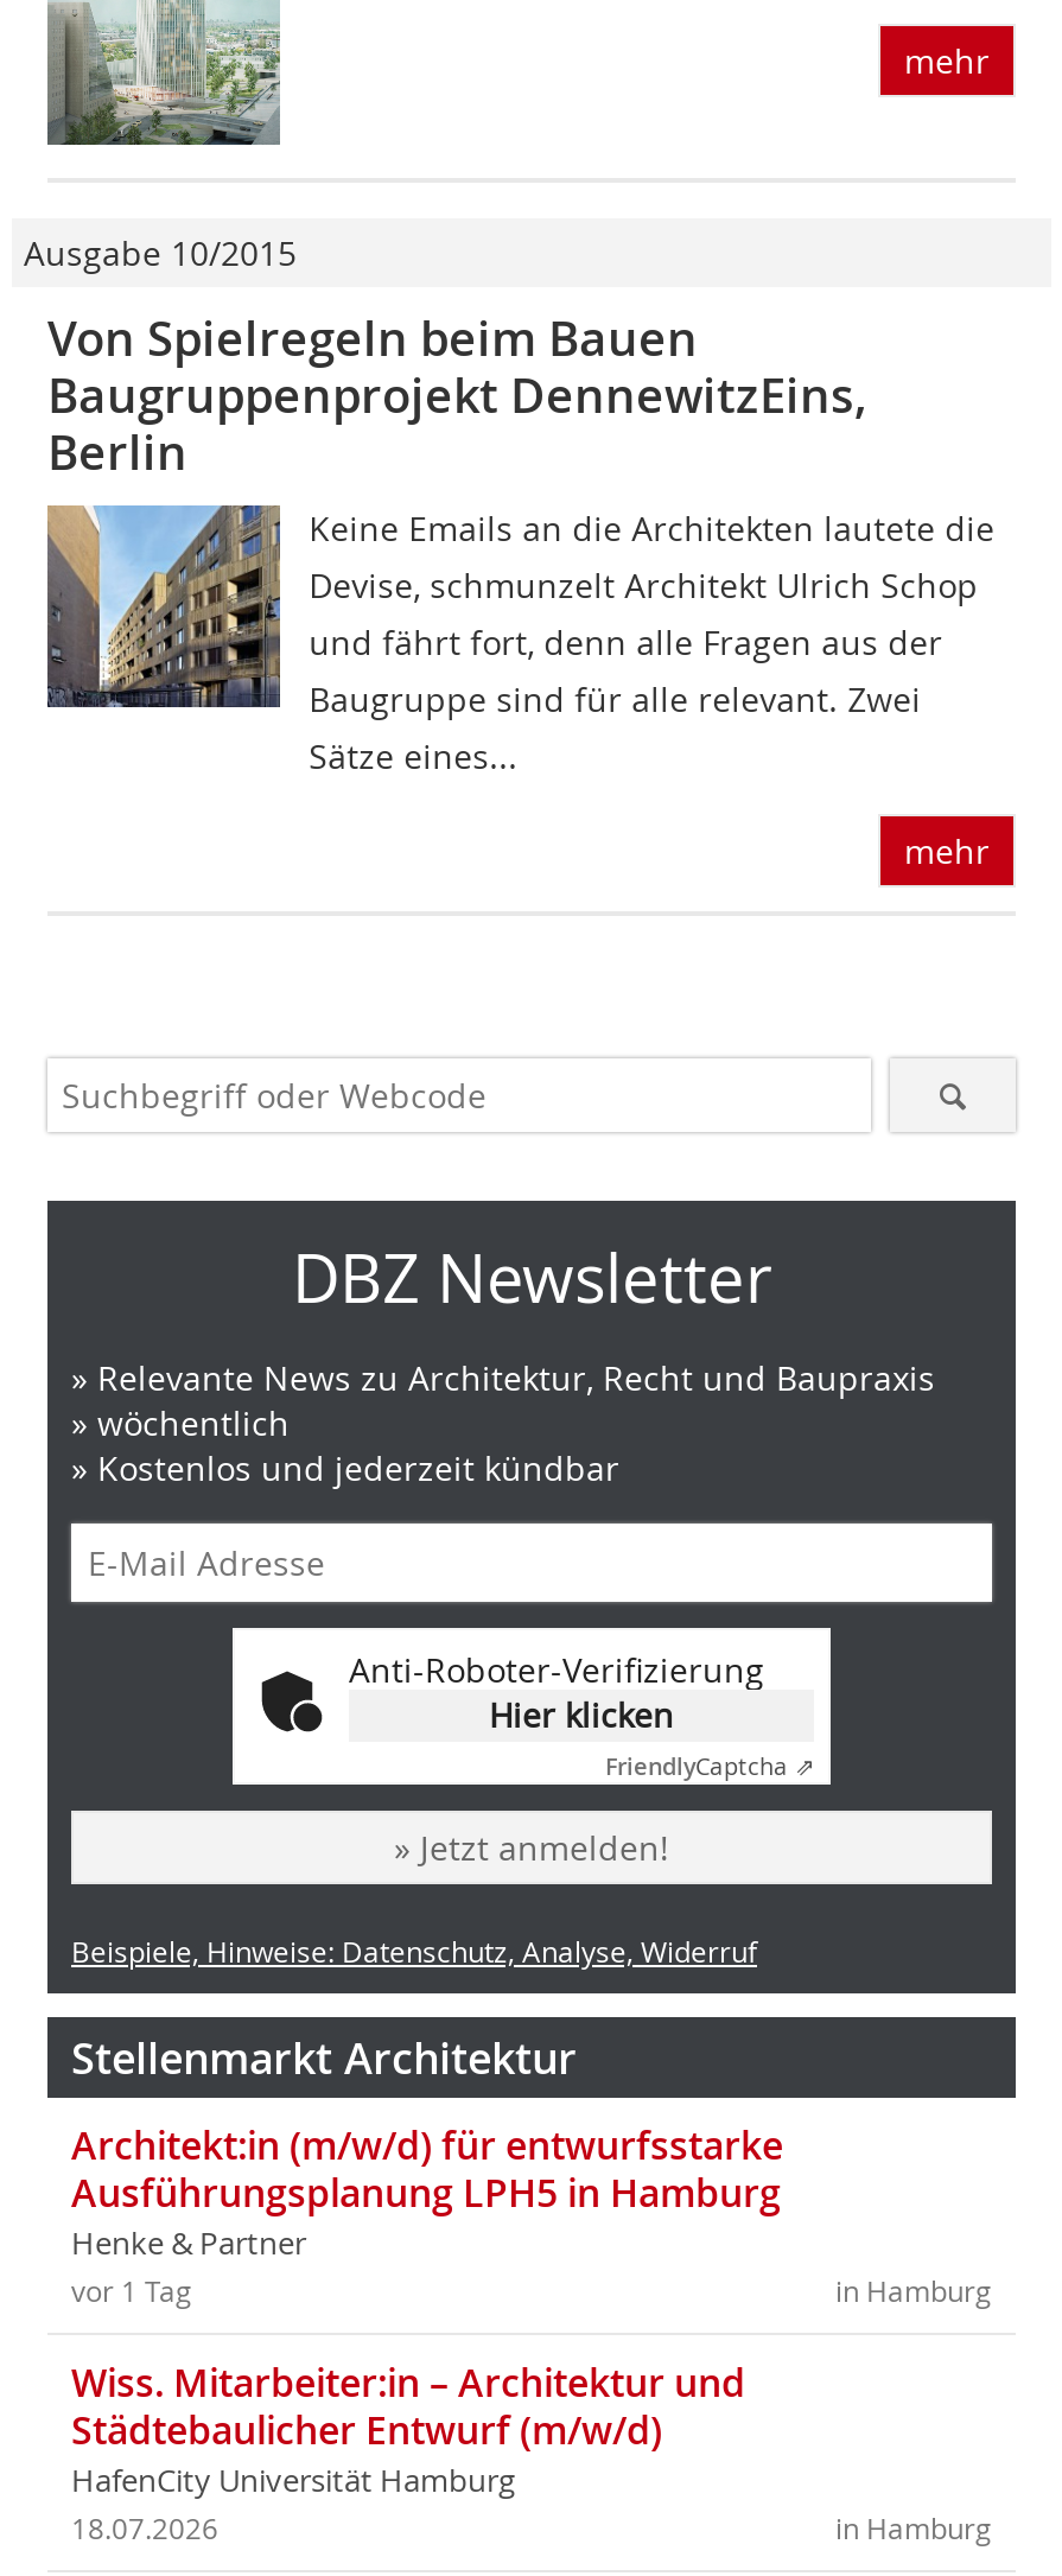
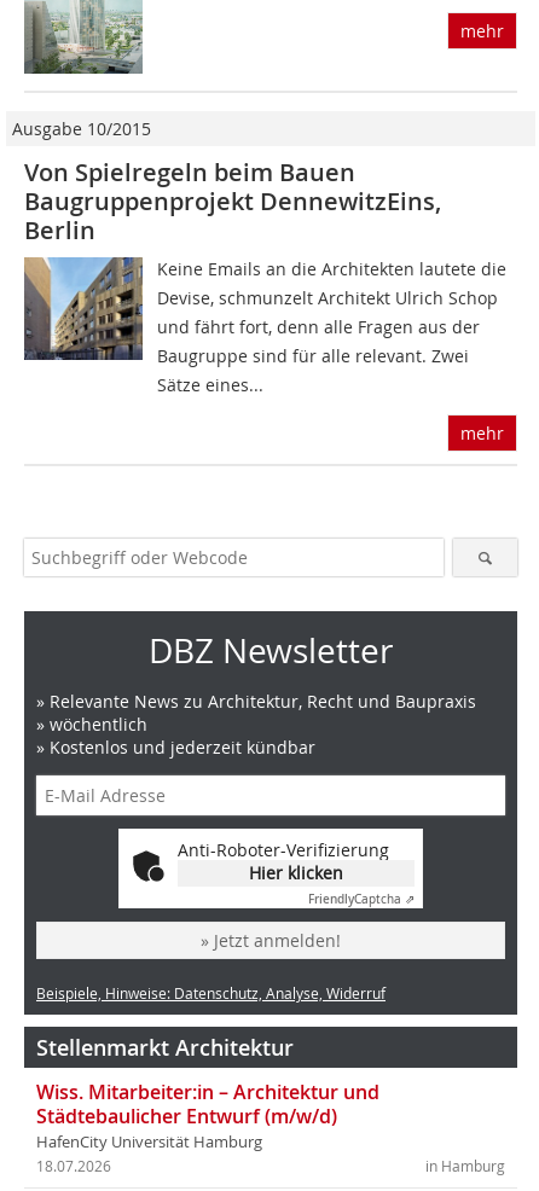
[71,2118,992,2308] Architekt:in (m/w/d) für entwurfsstarke | Ausführungsplanung LPH5 in Hamburg | Henke & Partner | in Hamburg | vor 1 Tag -> none

